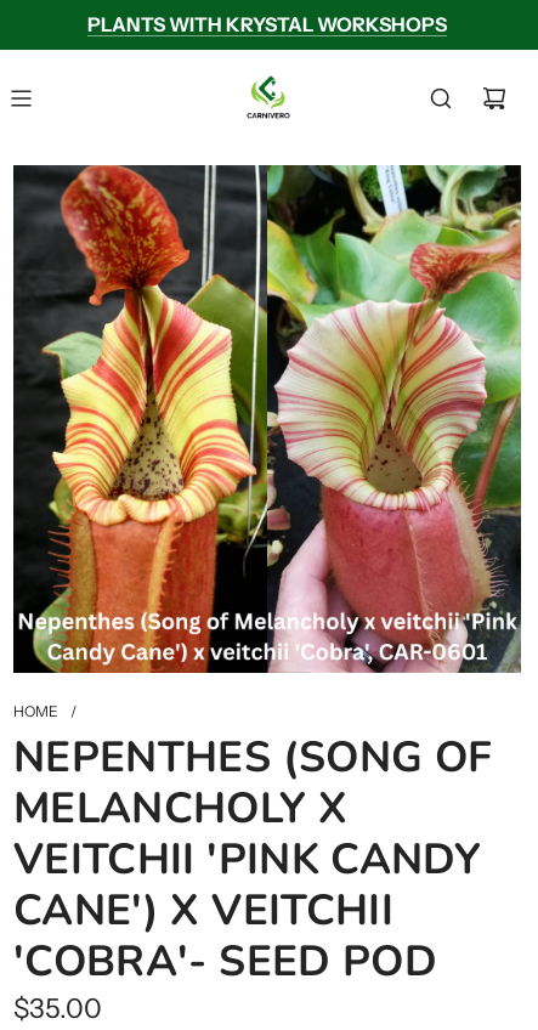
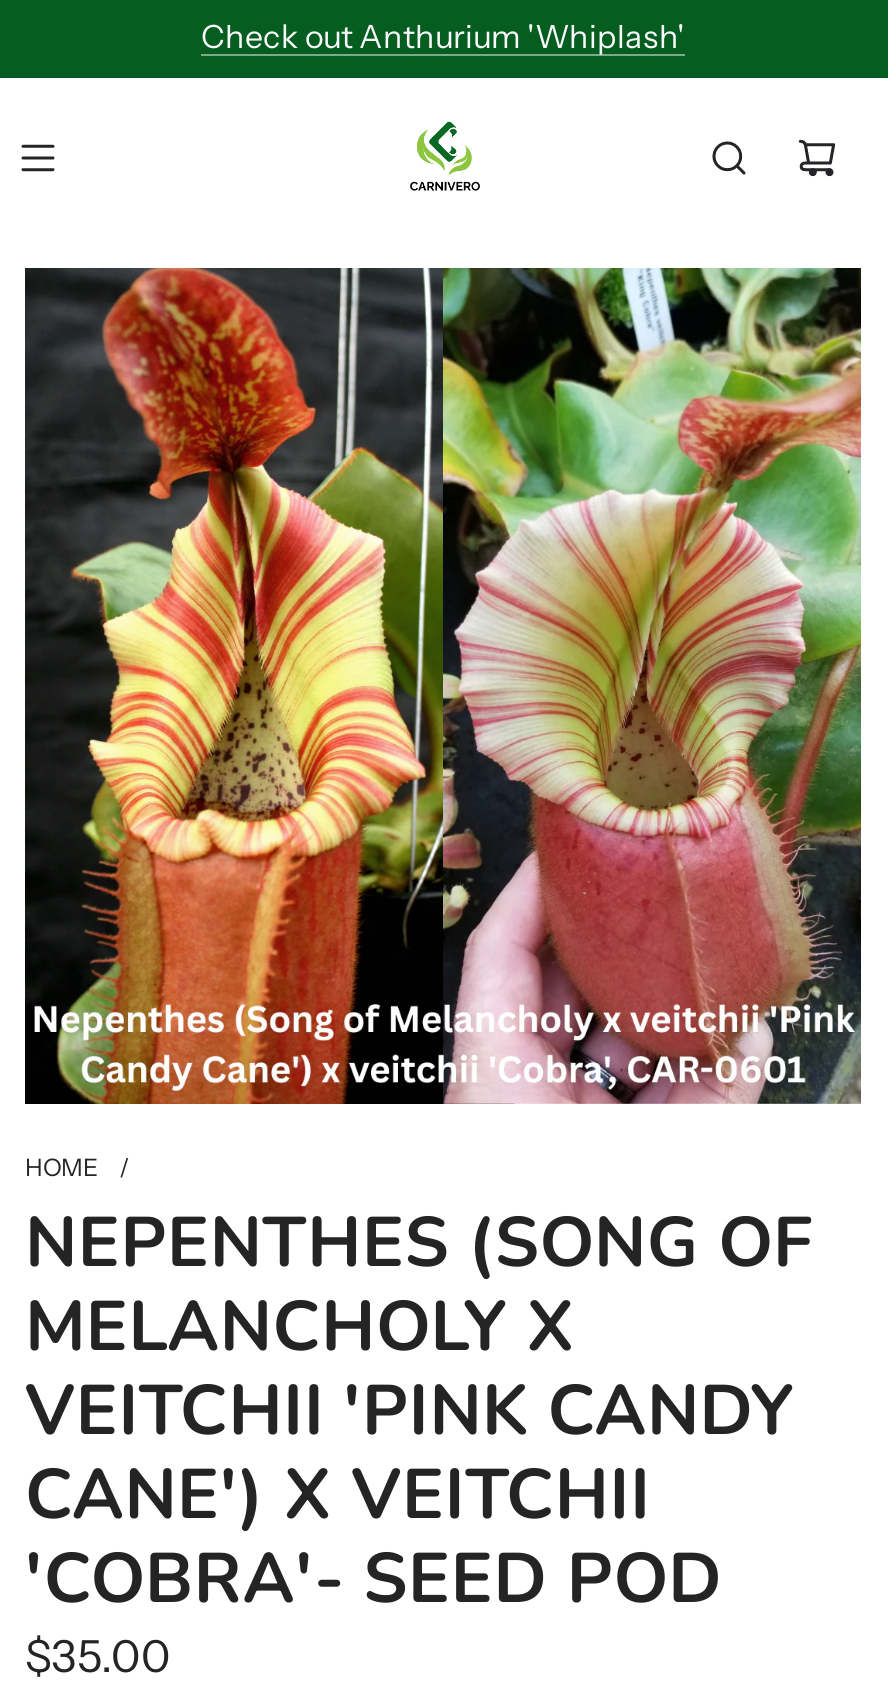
[87,12,447,36] PLANTS WITH KRYSTAL WORKSHOPS -> [201,16,685,56] Check out Anthurium 'Whiplash'

